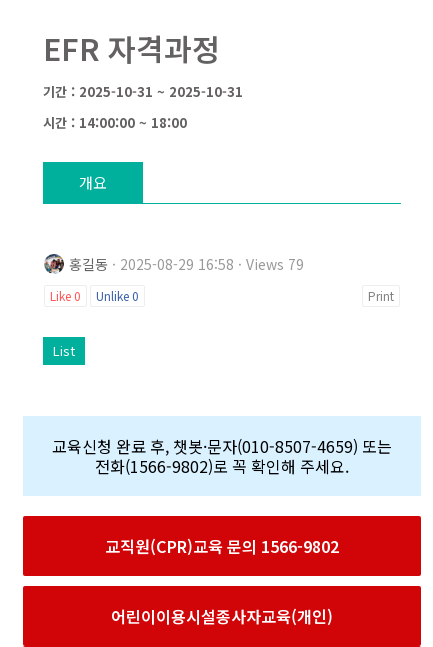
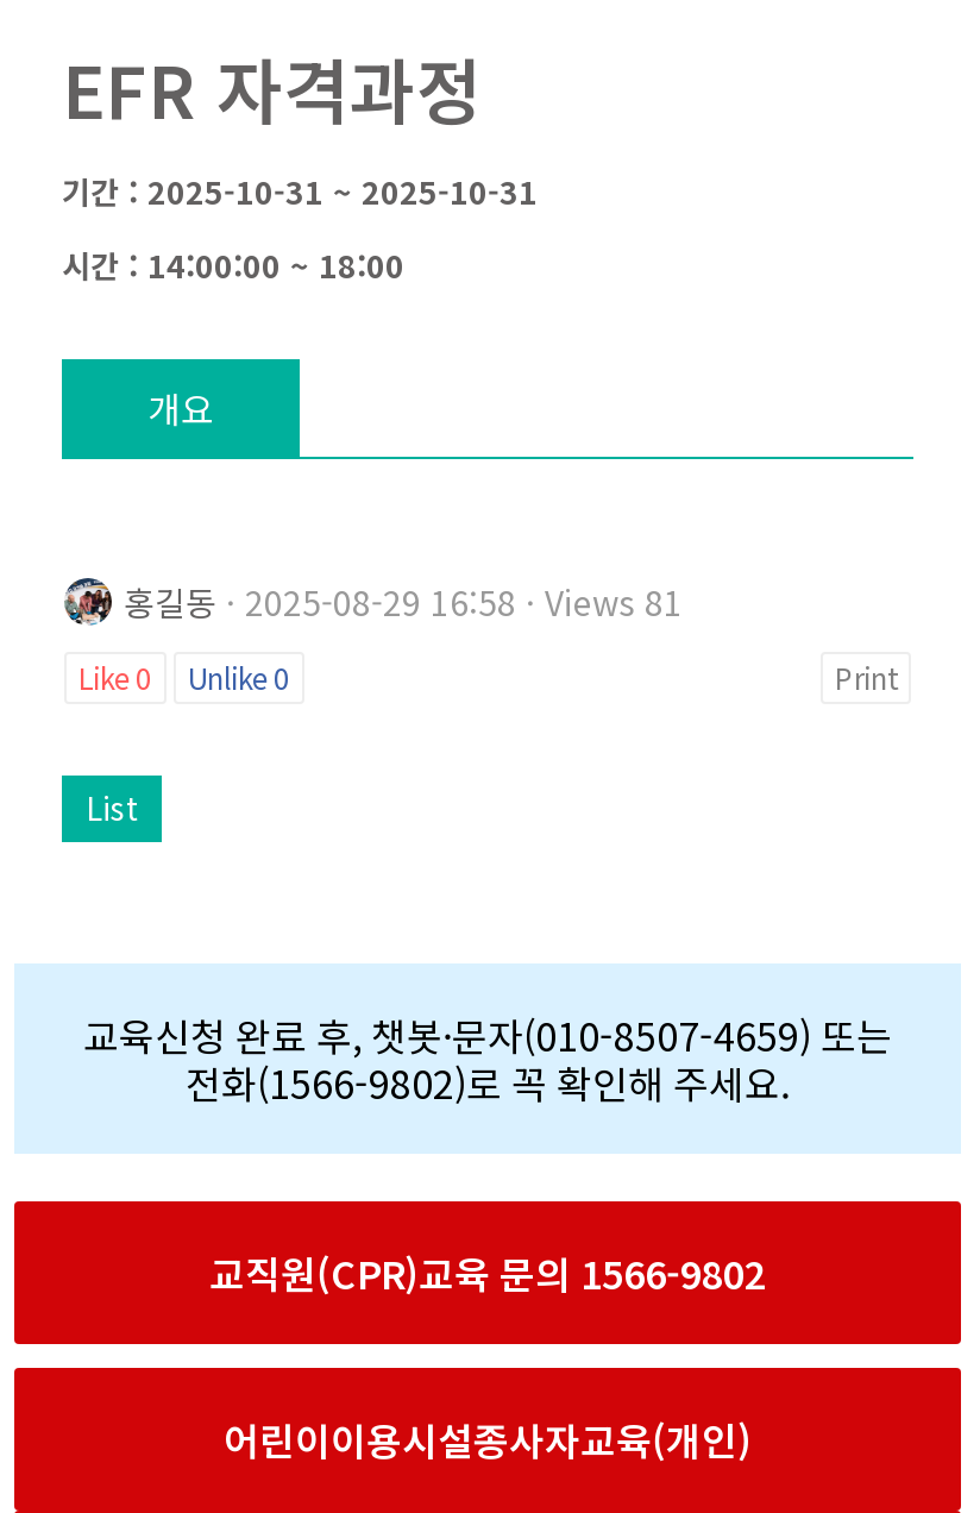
[69,254,304,274] 홍길동 · 2025-08-29 16:58 · Views 79 -> [124,577,683,625] 홍길동 · 2025-08-29 16:58 · Views 81

